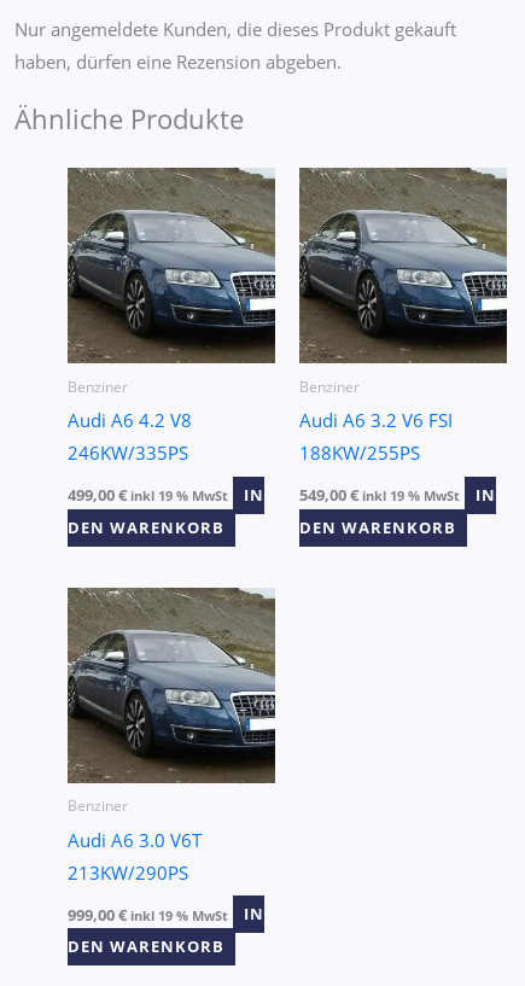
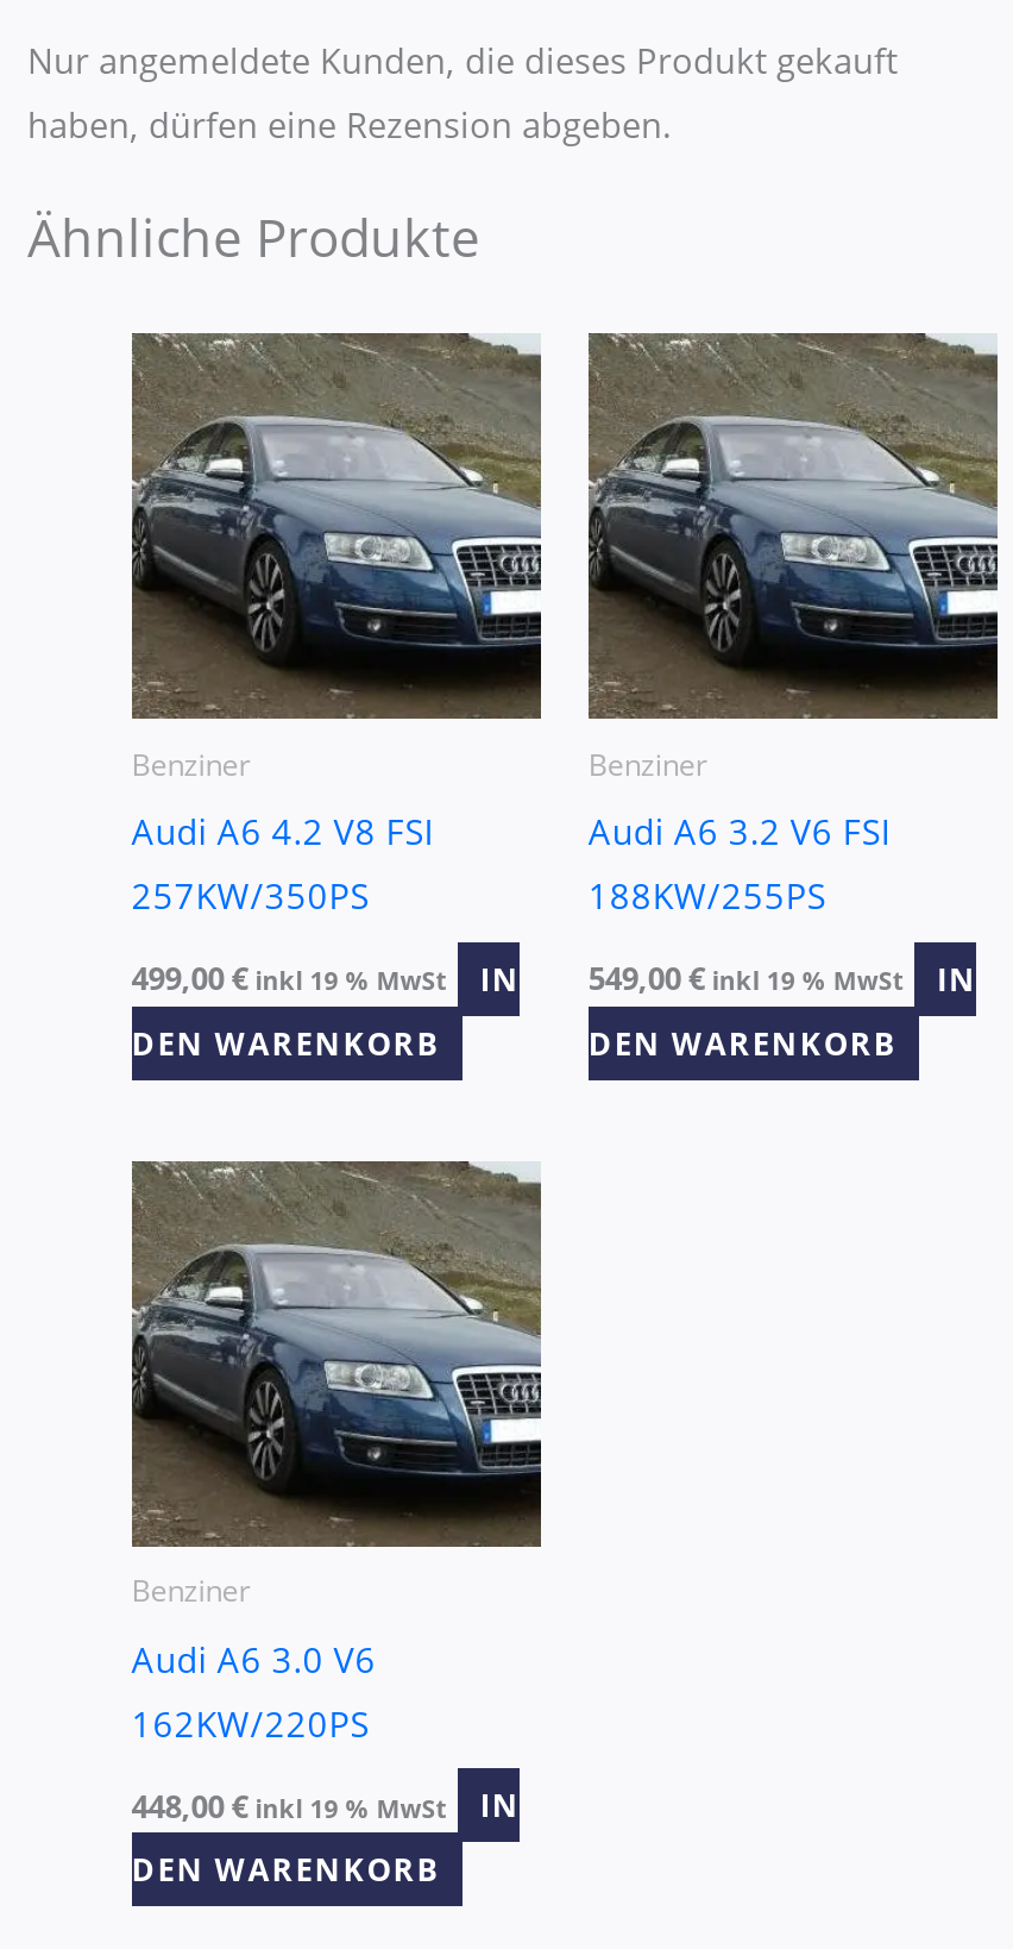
[67,408,192,465] Audi A6 4.2 V8 | 246KW/335PS -> [131,807,433,919] Audi A6 4.2 V8 FSI | 257KW/350PS
[67,827,201,884] Audi A6 3.0 V6T | 213KW/290PS -> [131,1634,376,1746] Audi A6 3.0 V6 | 162KW/220PS
[67,904,265,925] 999,00€ inkl 19 % MwSt IN -> [131,1784,520,1827] 448,00€ inkl 19 % MwSt IN

